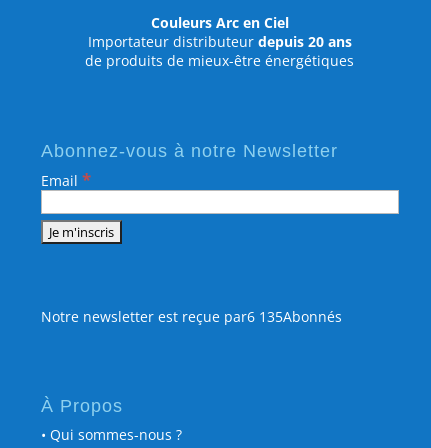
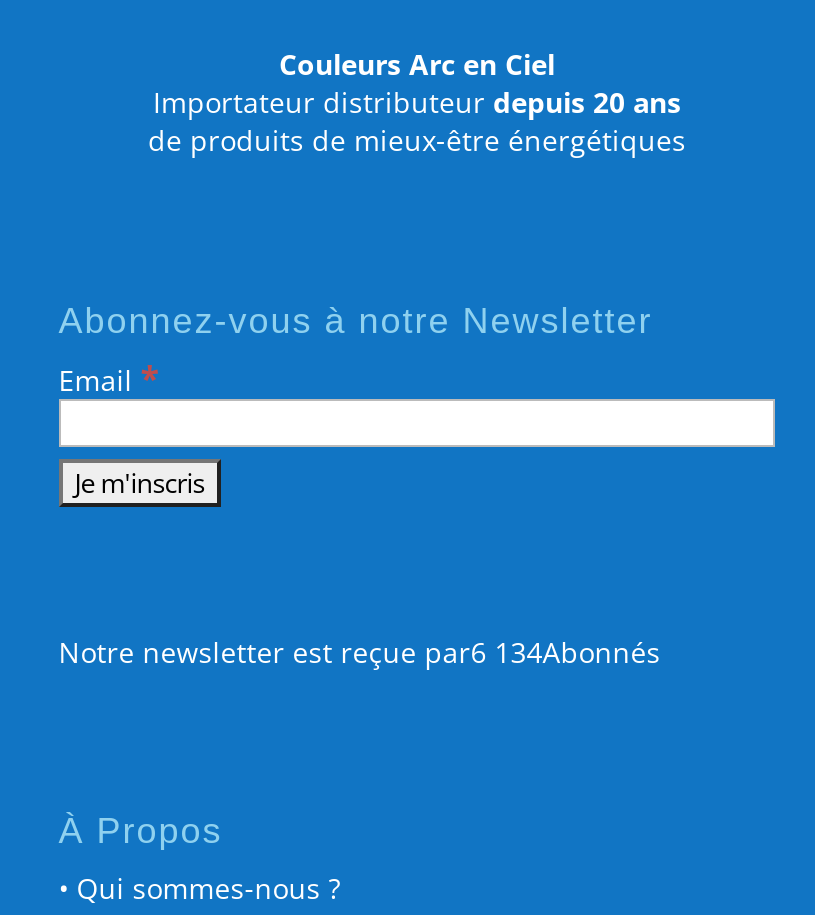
[41,307,342,326] Notre newsletter est reçue par6 135Abonnés -> [59,632,661,670] Notre newsletter est reçue par6 134Abonnés

